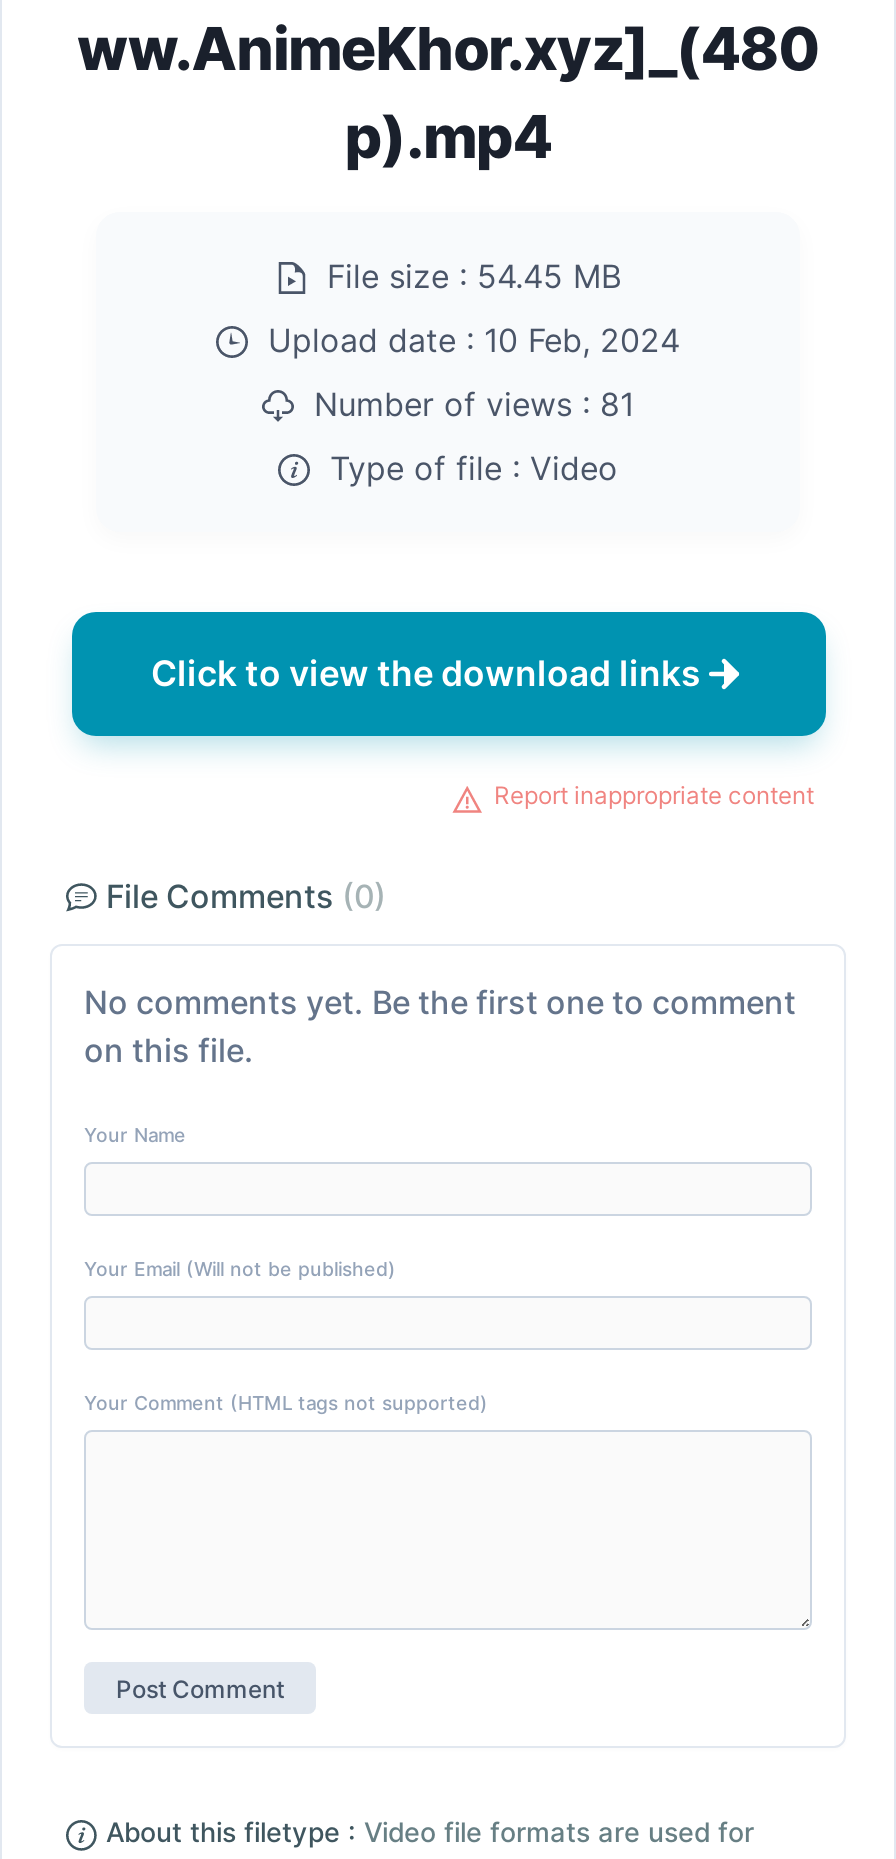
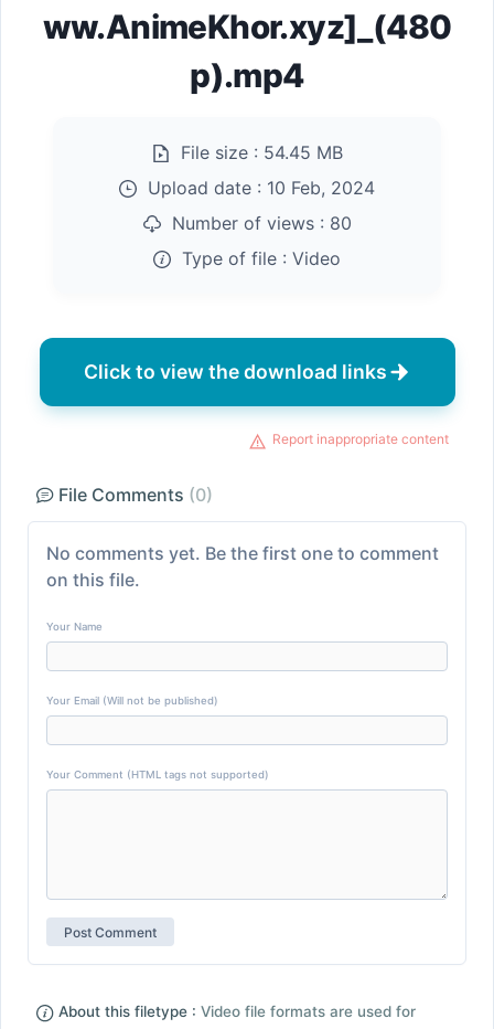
[294,384,634,424] Number of views : 81 -> [160,212,351,234] Number of views : 80

